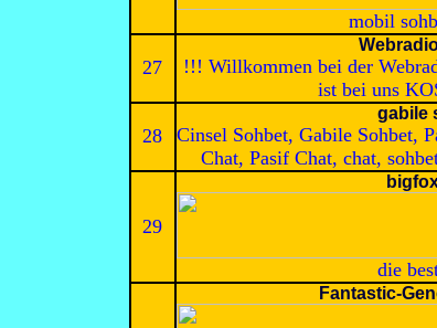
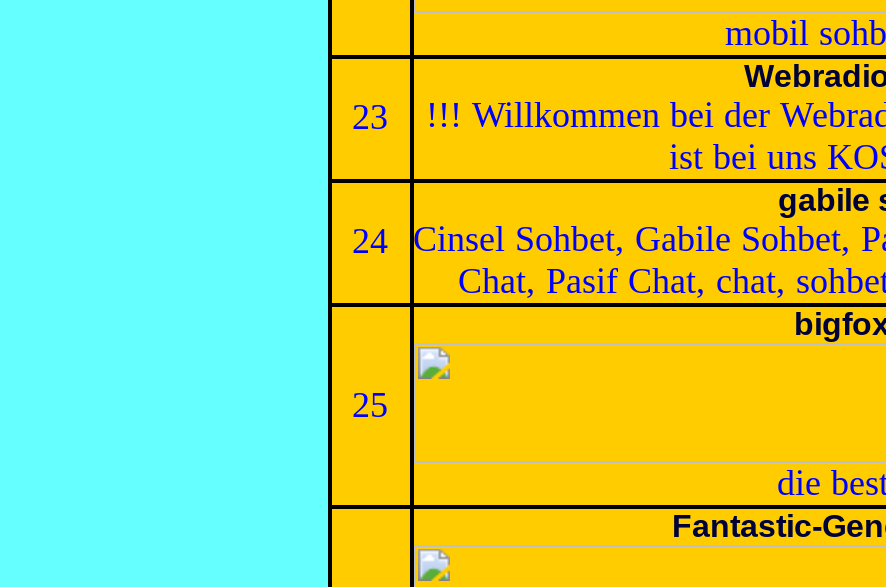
[142,56,162,78] 27 -> [352,97,388,137] 23
[142,125,162,147] 28 -> [352,221,388,261] 24
[142,215,162,237] 29 -> [352,385,388,425] 25

